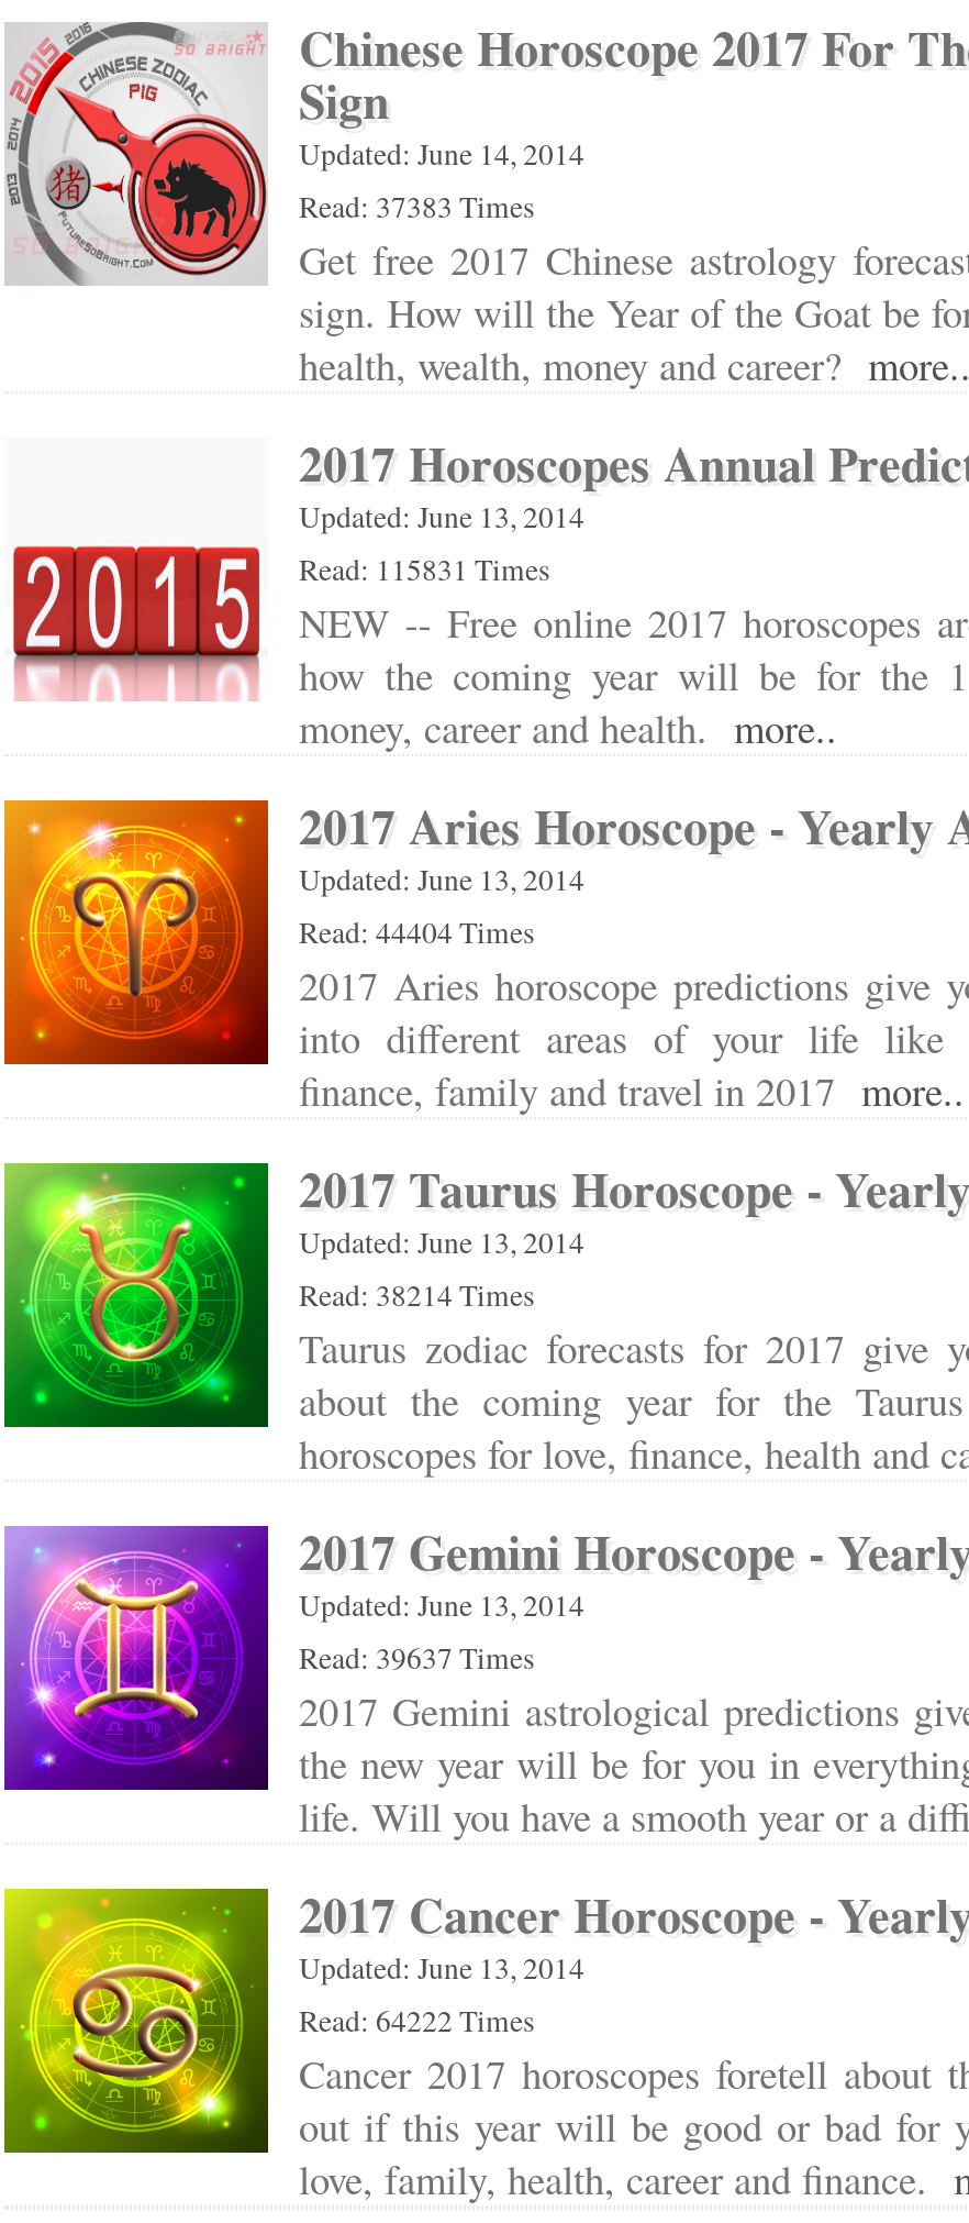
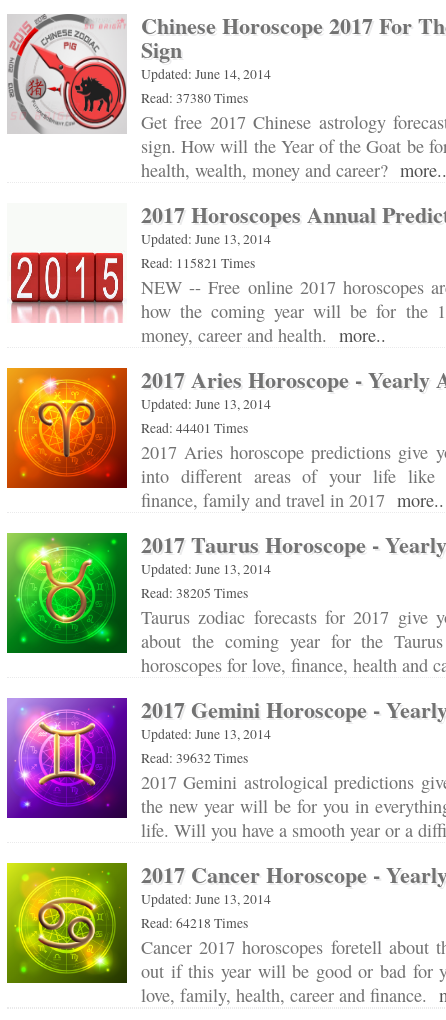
[299,185,534,226] Read: 37383 Times -> [141,88,248,107] Read: 37380 Times
[299,548,549,589] Read: 115831 Times -> [141,253,255,272] Read: 115821 Times
[299,910,534,952] Read: 44404 Times -> [141,418,248,437] Read: 44401 Times
[299,1273,534,1315] Read: 38214 Times -> [141,583,248,602] Read: 38205 Times
[299,1636,534,1678] Read: 39637 Times -> [141,748,248,767] Read: 39632 Times
[299,1999,534,2040] Read: 64222 Times -> [141,913,248,932] Read: 64218 Times

